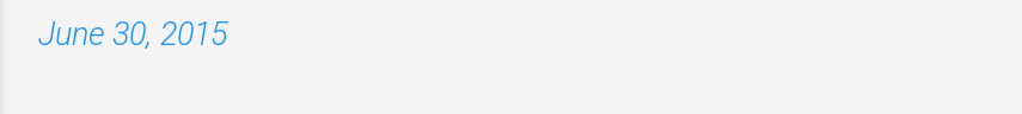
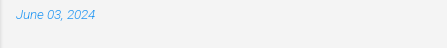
[38,15,227,53] June 30, 2015 -> [16,6,95,22] June 03, 2024

